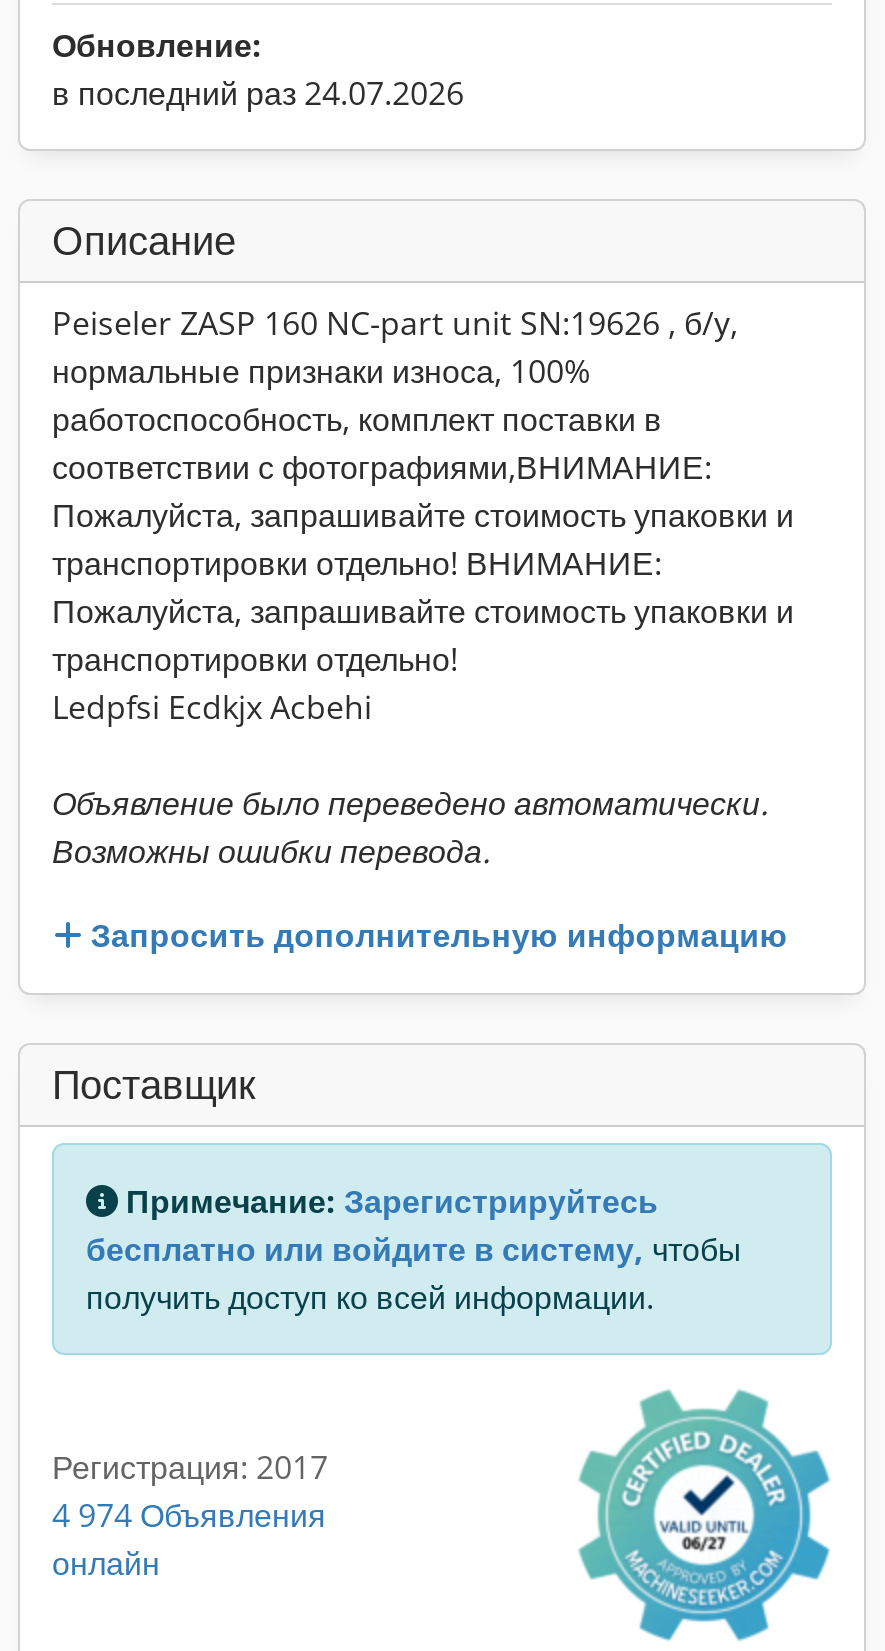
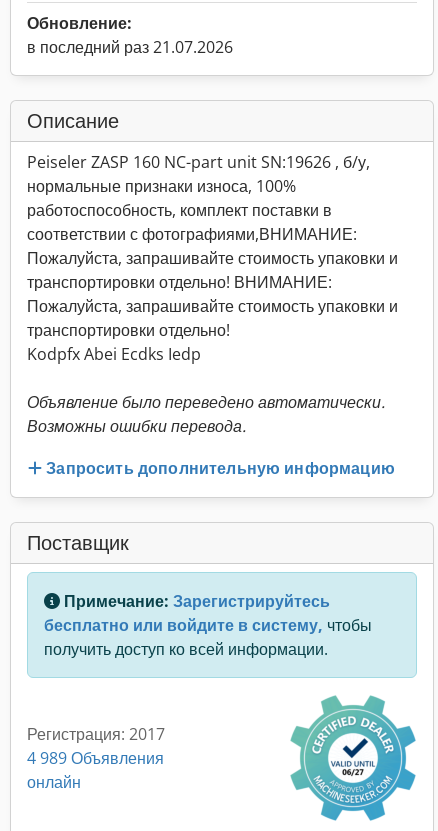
[52,71,464,115] в последний раз 24.07.2026 -> [27,36,233,58] в последний раз 21.07.2026
[52,685,372,729] Ledpfsi Ecdkjx Acbehi -> [27,343,201,365] Kodpfx Abei Ecdks Iedp
[52,1492,326,1536] 4 974 Объявления -> [27,747,164,769] 4 989 Объявления

